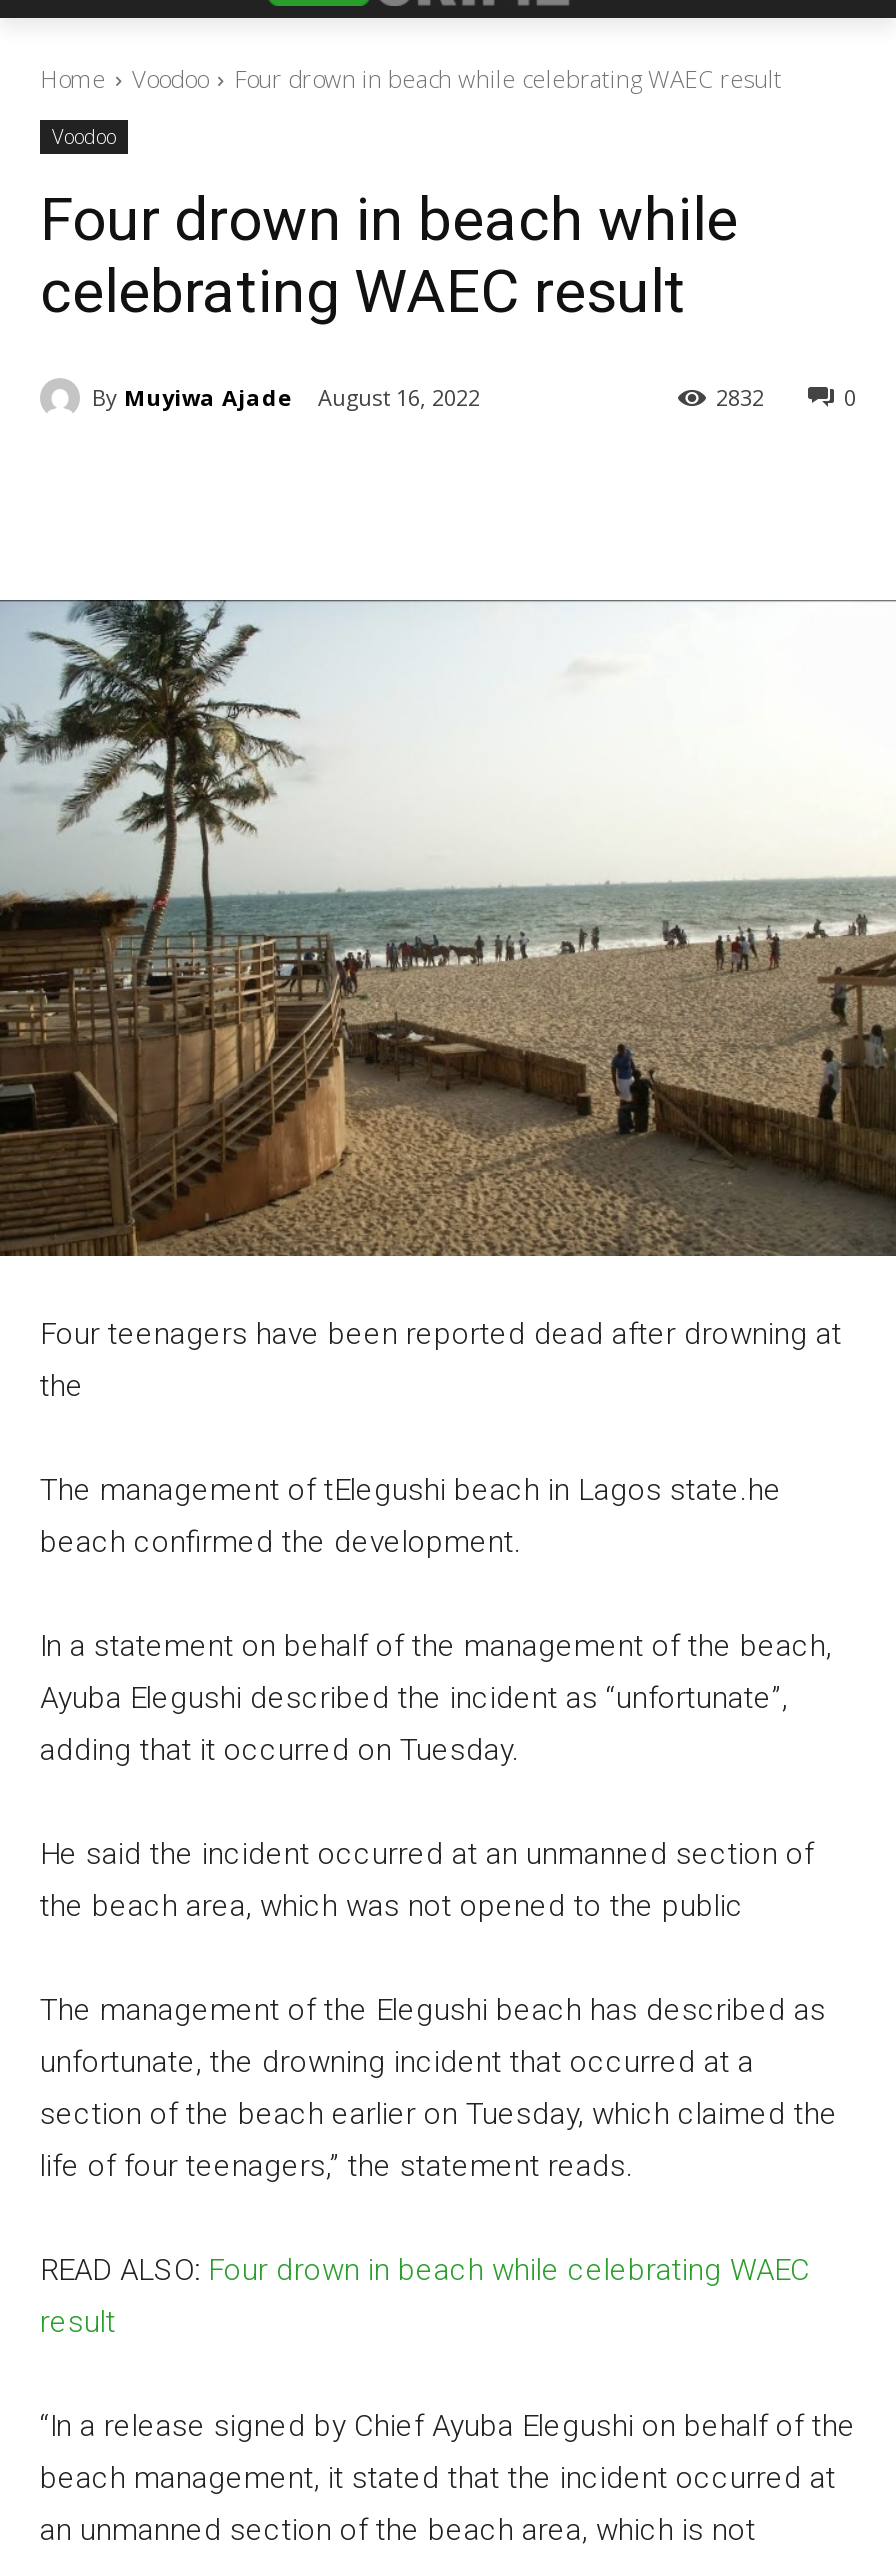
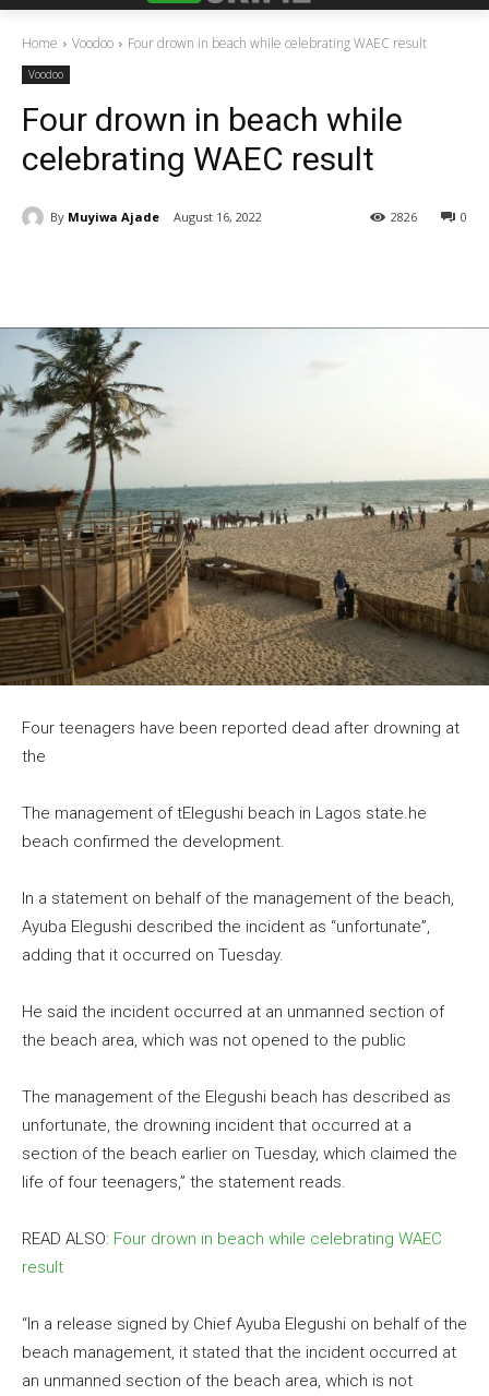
[716,382,764,412] 2832 -> [391,209,417,225] 2826

